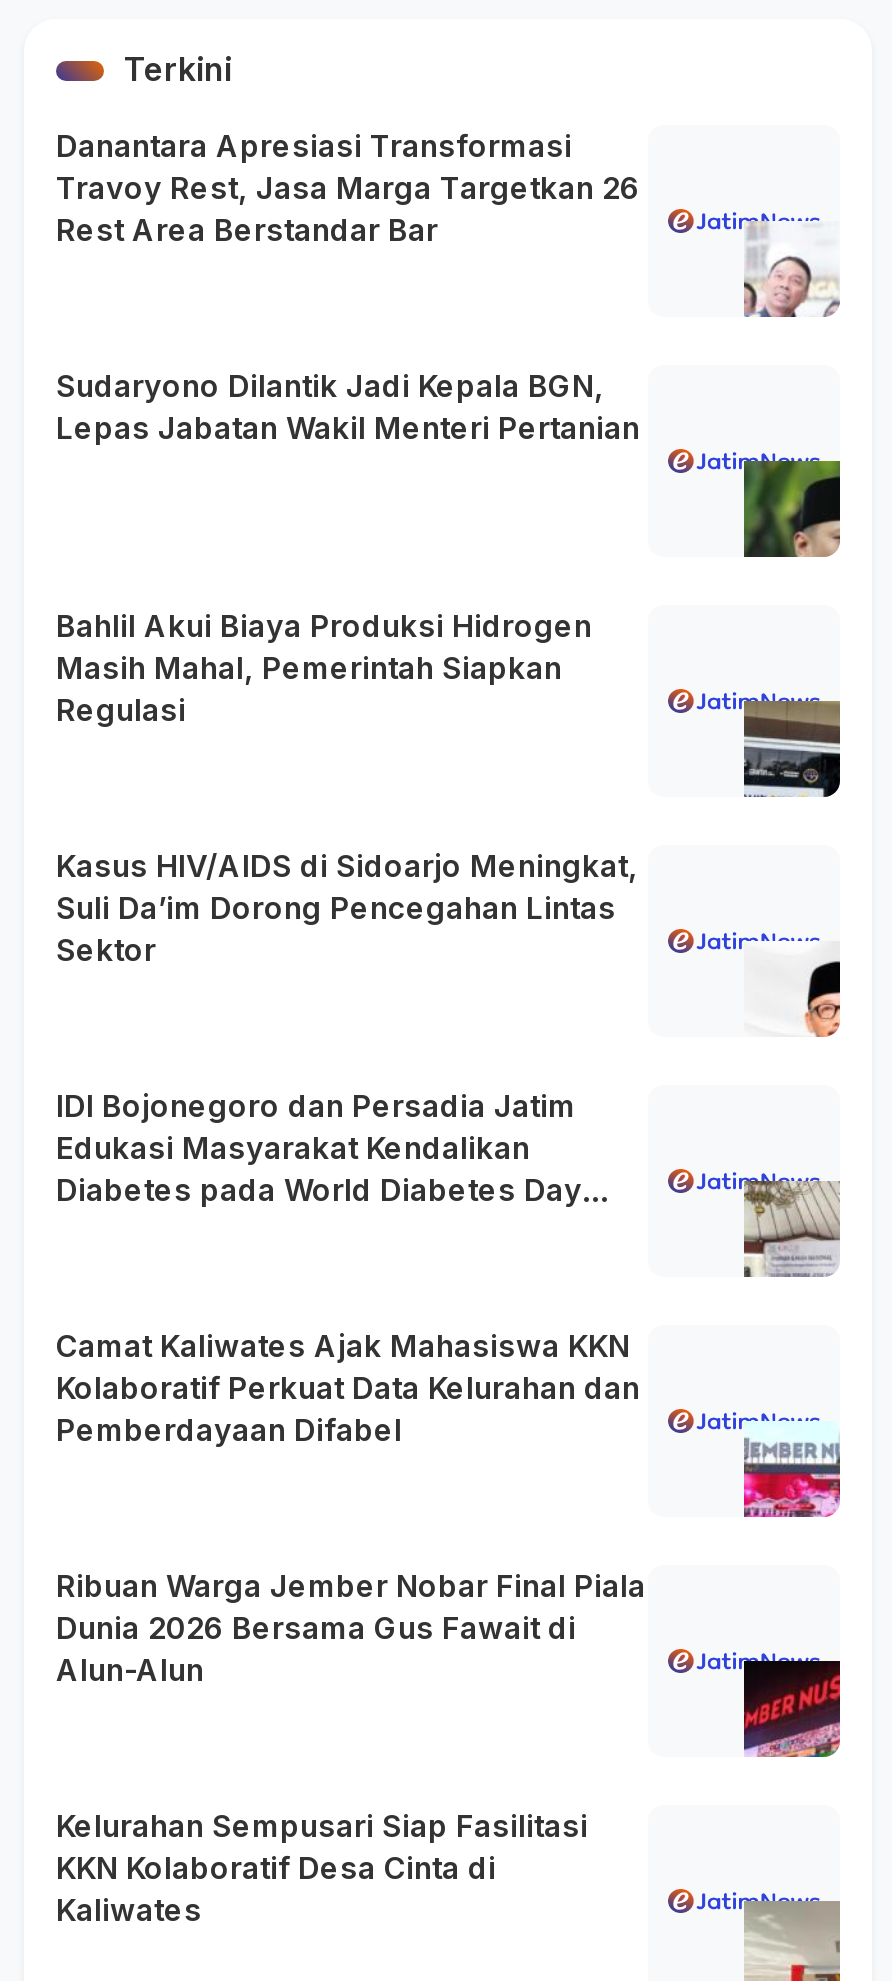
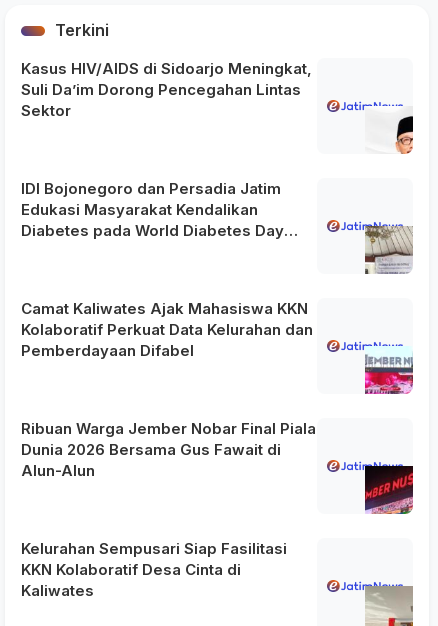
[56,128,640,250] Danantara Apresiasi Transformasi | Travoy Rest, Jasa Marga Targetkan 26 | Rest Area Berstandar Bar -> none
[742,221,840,319] [image] -> none
[56,368,640,448] Sudaryono Dilantik Jadi Kepala BGN, | Lepas Jabatan Wakil Menteri Pertanian -> none
[742,459,842,559] [image] -> none
[56,608,592,730] Bahlil Akui Biaya Produksi Hidrogen | Masih Mahal, Pemerintah Siapkan | Regulasi -> none
[742,699,842,799] [image] -> none

